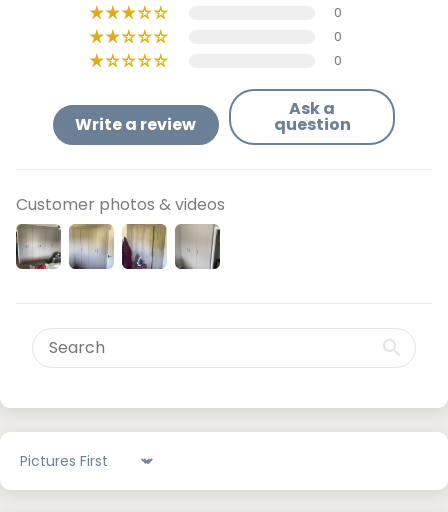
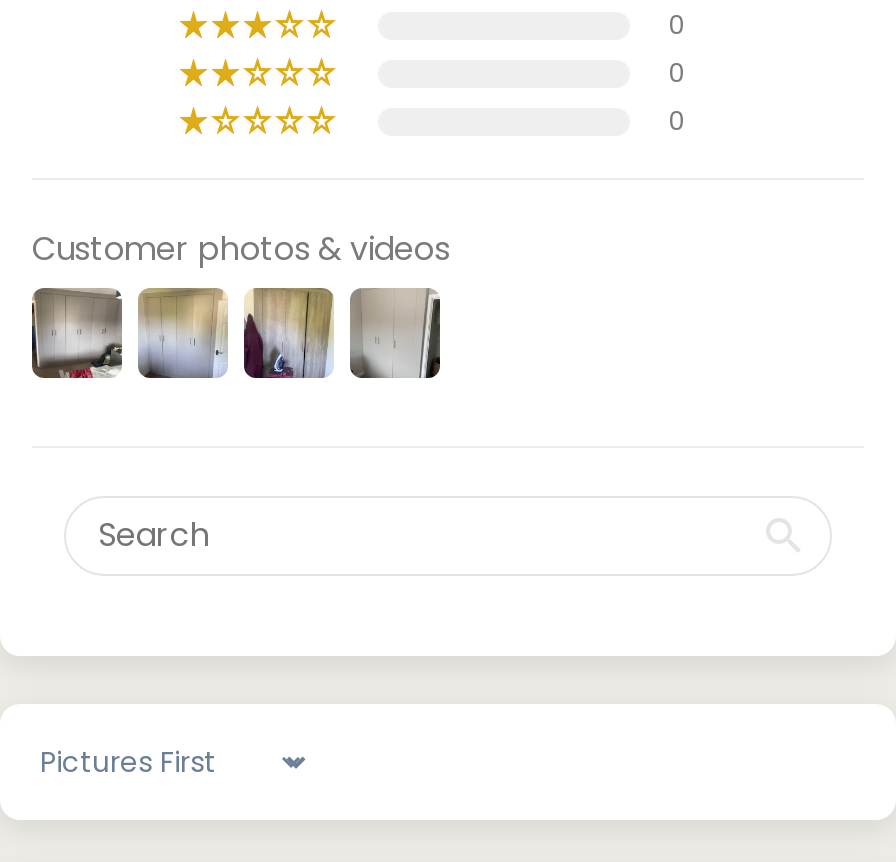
[274,97,351,136] Ask a | question -> none
[75,113,196,136] Write a review -> none

